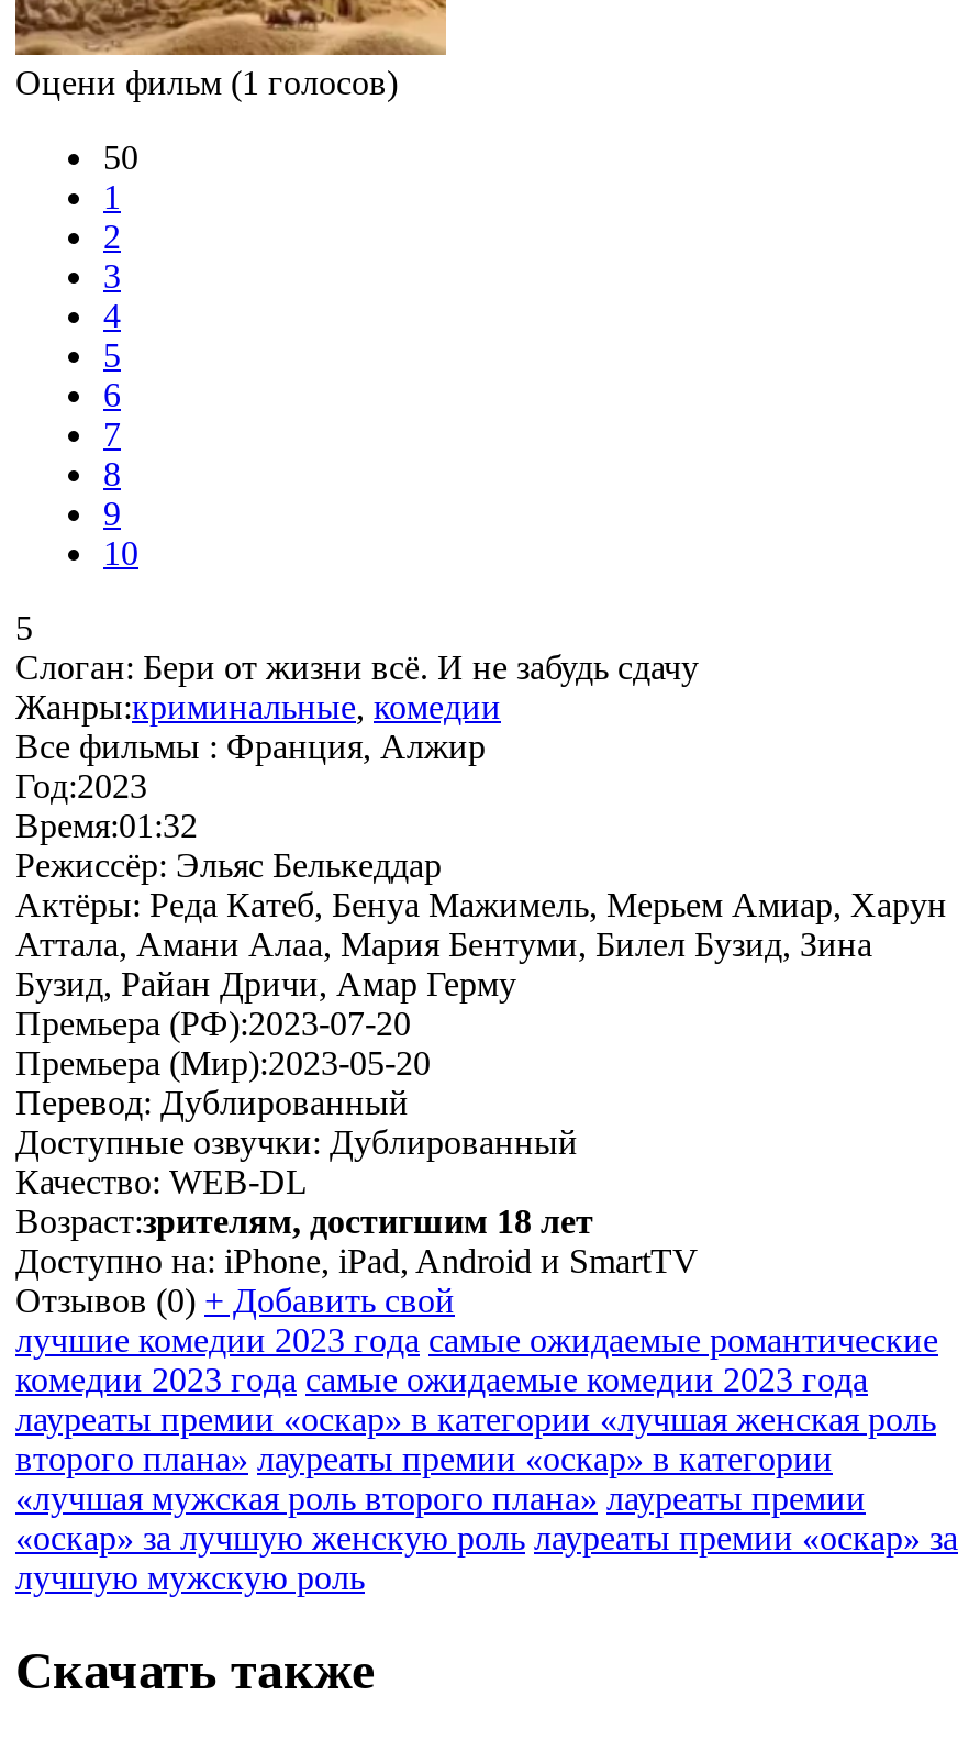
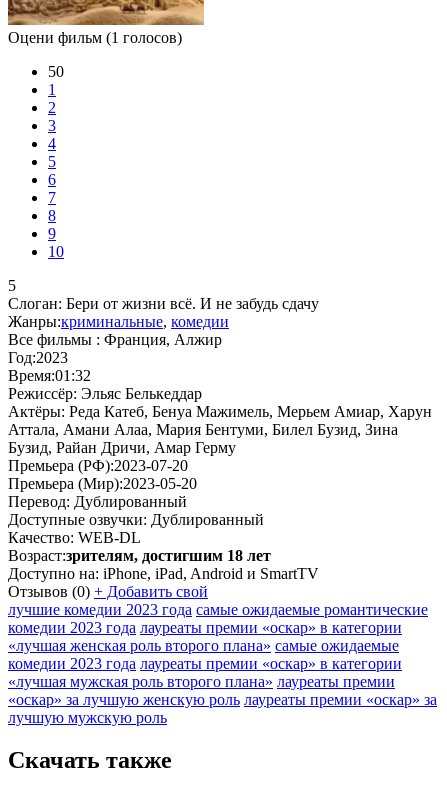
[15,1361,936,1477] комедии 2023 года самые ожидаемые комедии 2023 года | лауреаты премии «оскар» в категории «лучшая женская роль | второго плана» лауреаты премии «оскар» в категории -> [8,619,402,672] комедии 2023 года лауреаты премии «оскар» в категории | «лучшая женская роль второго плана» самые ожидаемые | комедии 2023 года лауреаты премии «оскар» в категории

